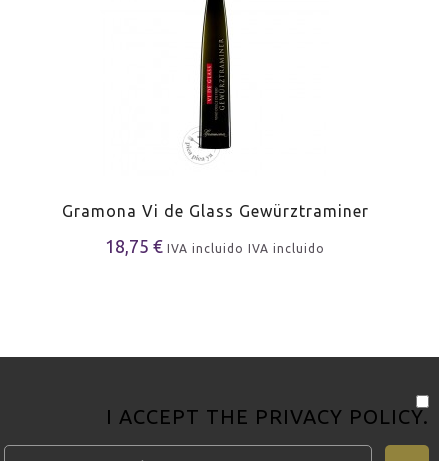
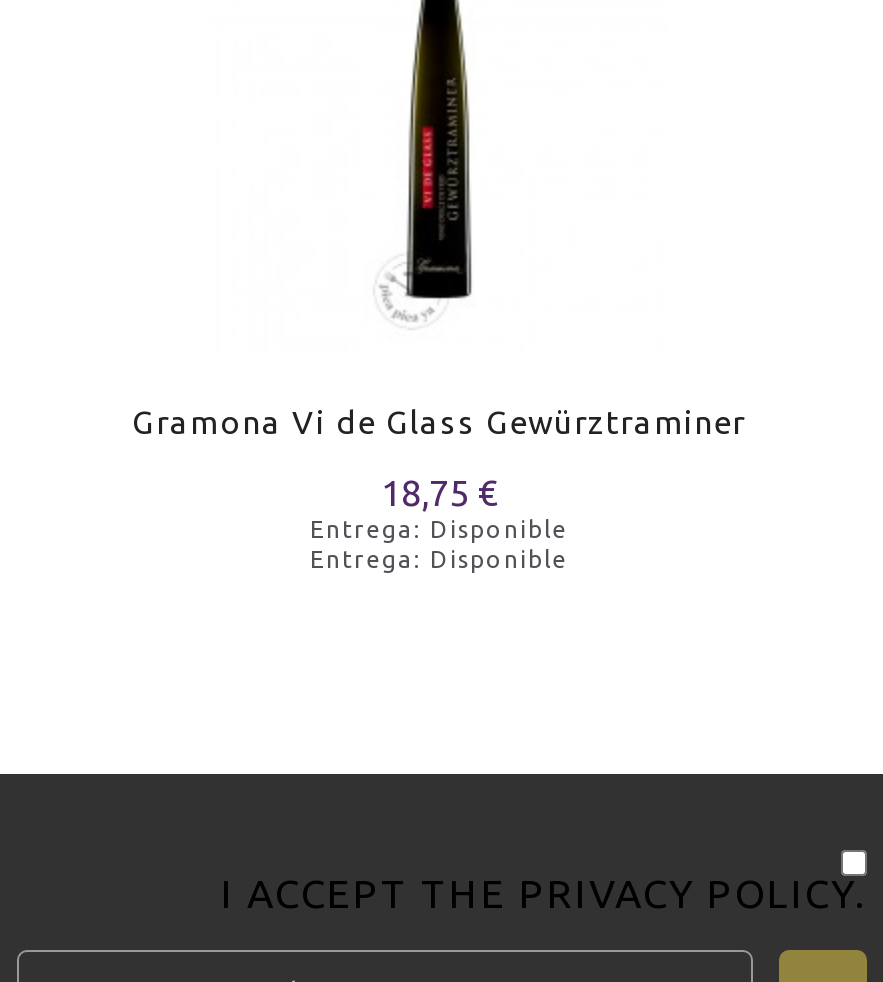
[105,236,325,256] 18,75 € IVA incluido IVA incluido -> [310,472,568,572] 18,75 € | Entrega: Disponible | Entrega: Disponible

